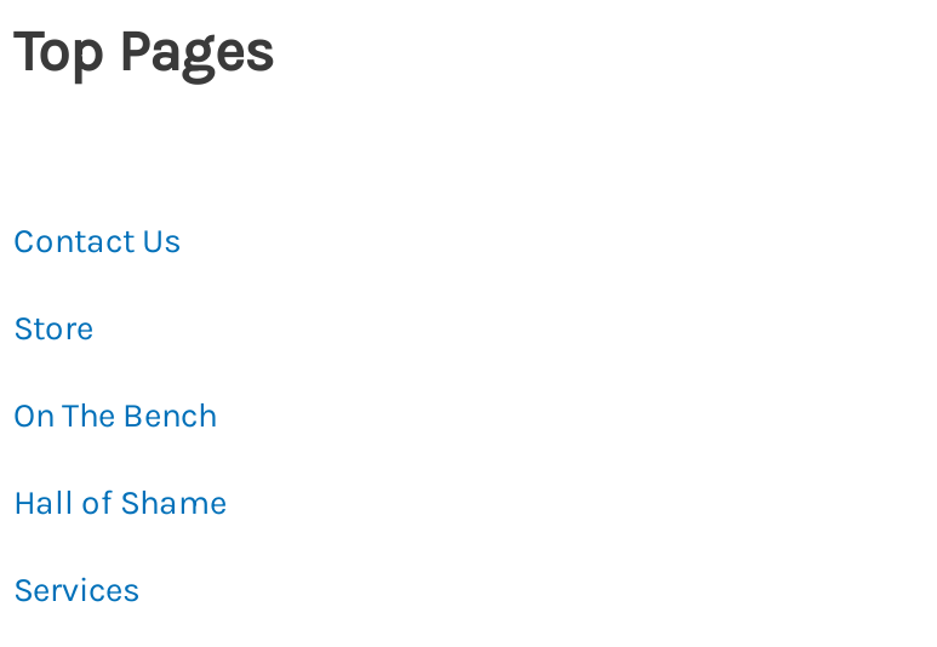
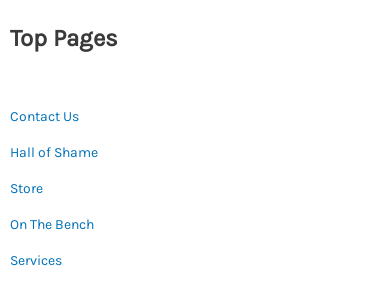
moved [13,308,217,437] -> [10,180,94,233]: Store | On The Bench
moved [13,483,227,524] -> [10,144,98,161]: Hall of Shame

